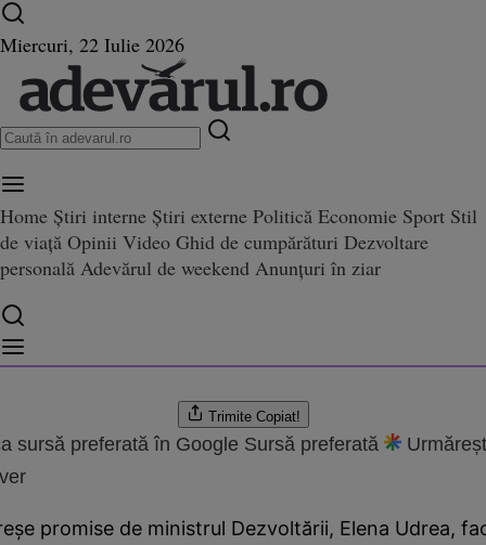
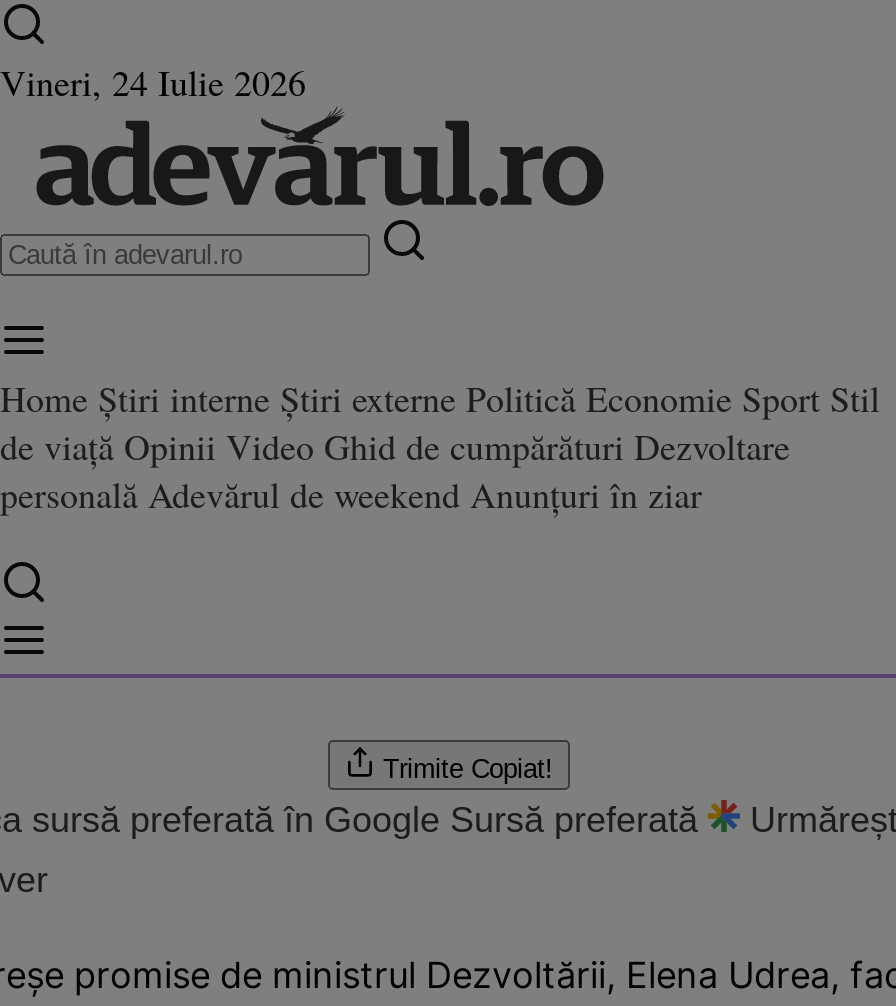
[0,31,184,57] Miercuri, 22 Iulie 2026 -> [0,58,306,106] Vineri, 24 Iulie 2026

